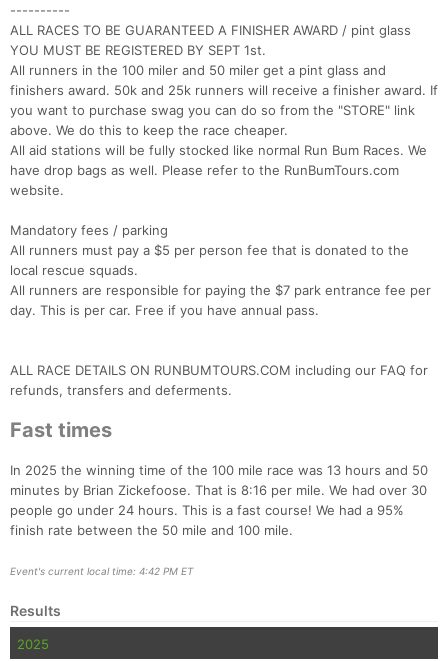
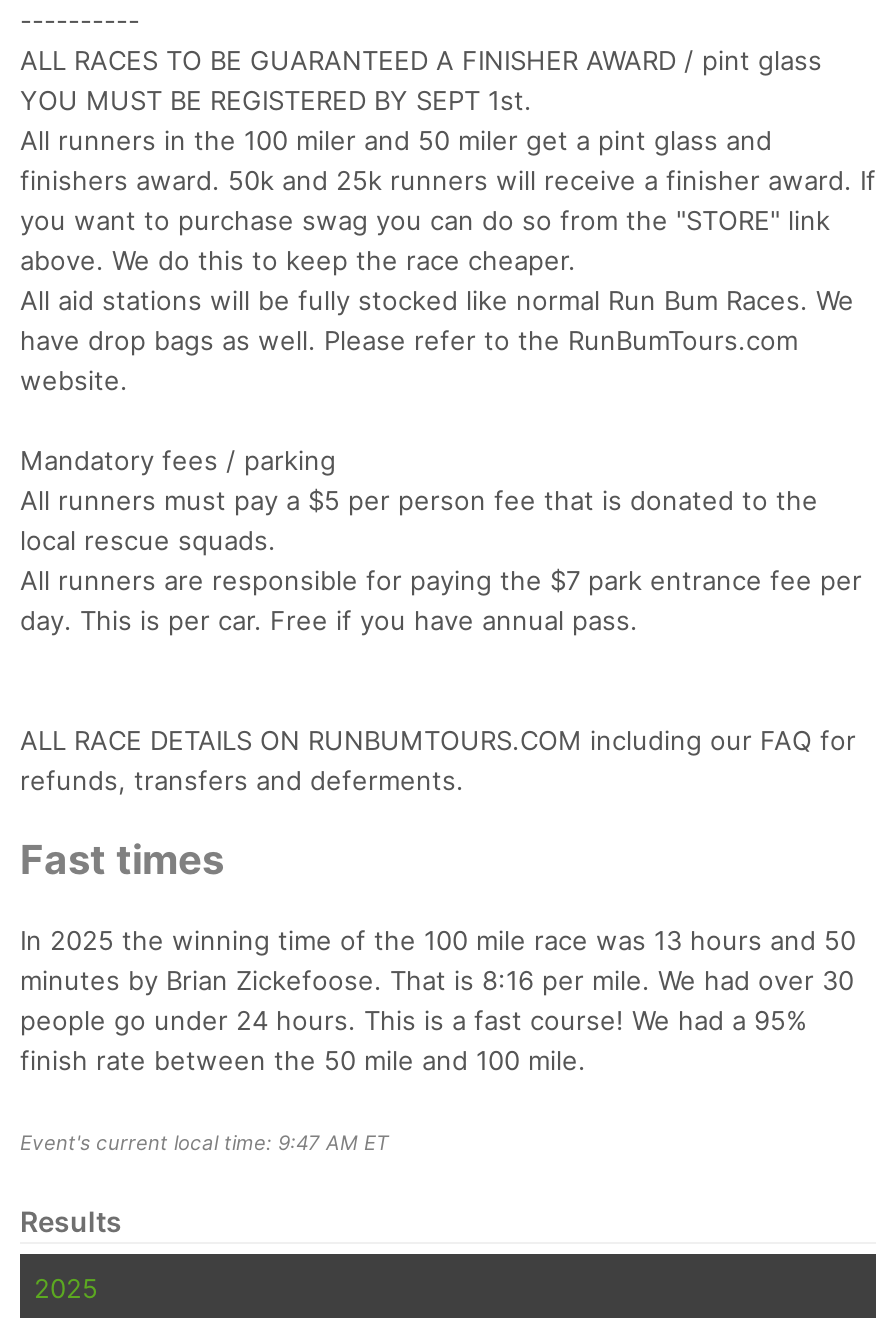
[10,565,193,577] Event's current local time: 4:42 PM ET -> [20,1130,388,1154] Event's current local time: 9:47 AM ET

